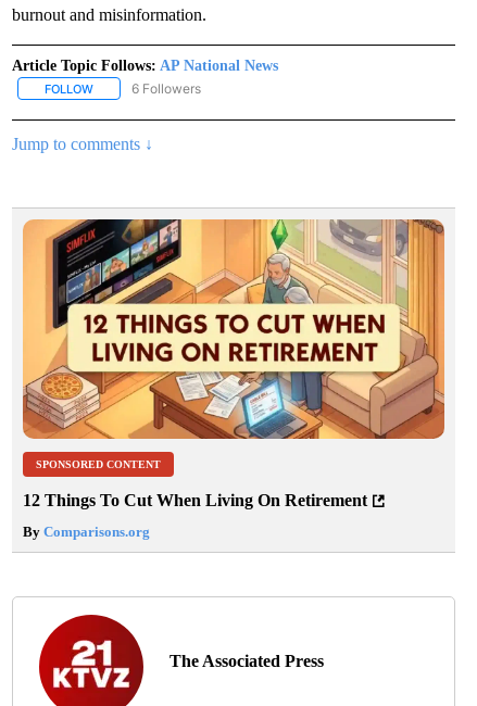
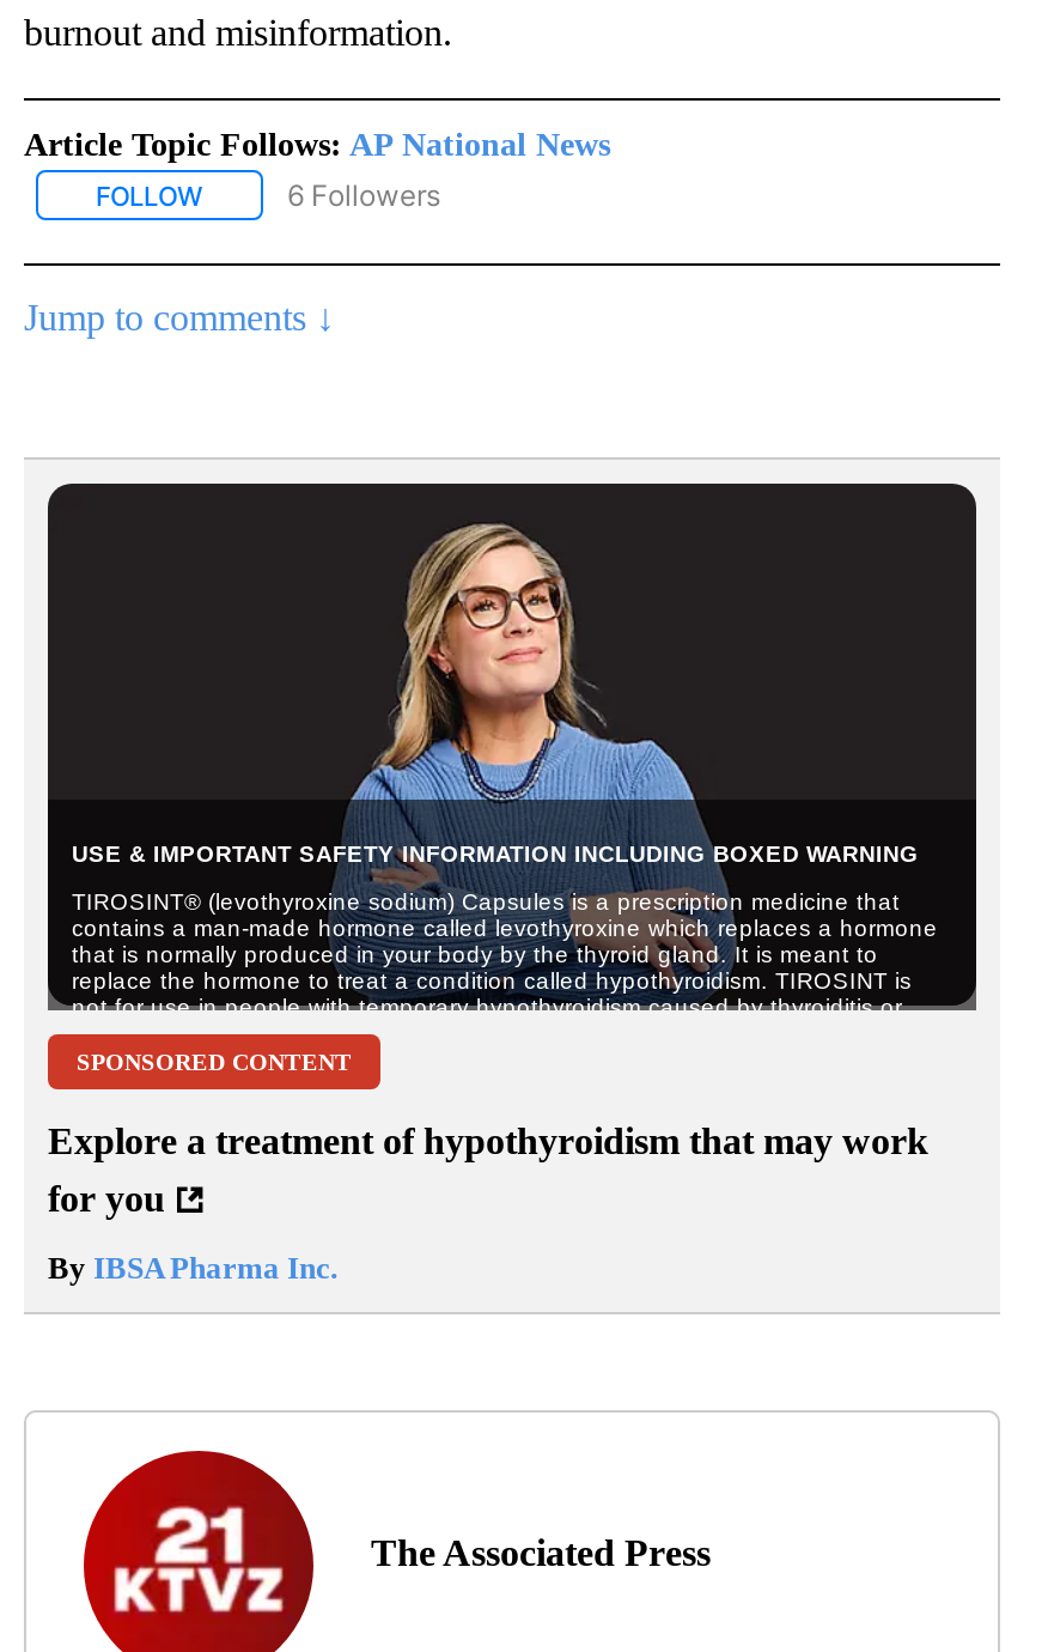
[22,218,445,441] [image] -> [45,481,979,1013] [image]
[23,491,367,510] 12 Things To Cut When Living On Retirement -> [48,1121,928,1219] Explore a treatment of hypothyroidism that may work | for you
[23,524,150,540] By Comparisons.org -> [48,1250,337,1286] By IBSA Pharma Inc.

